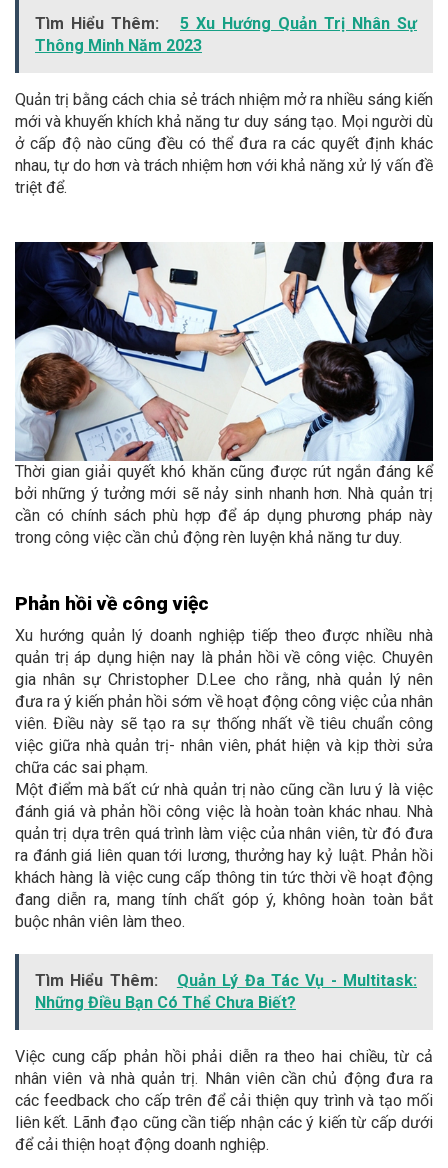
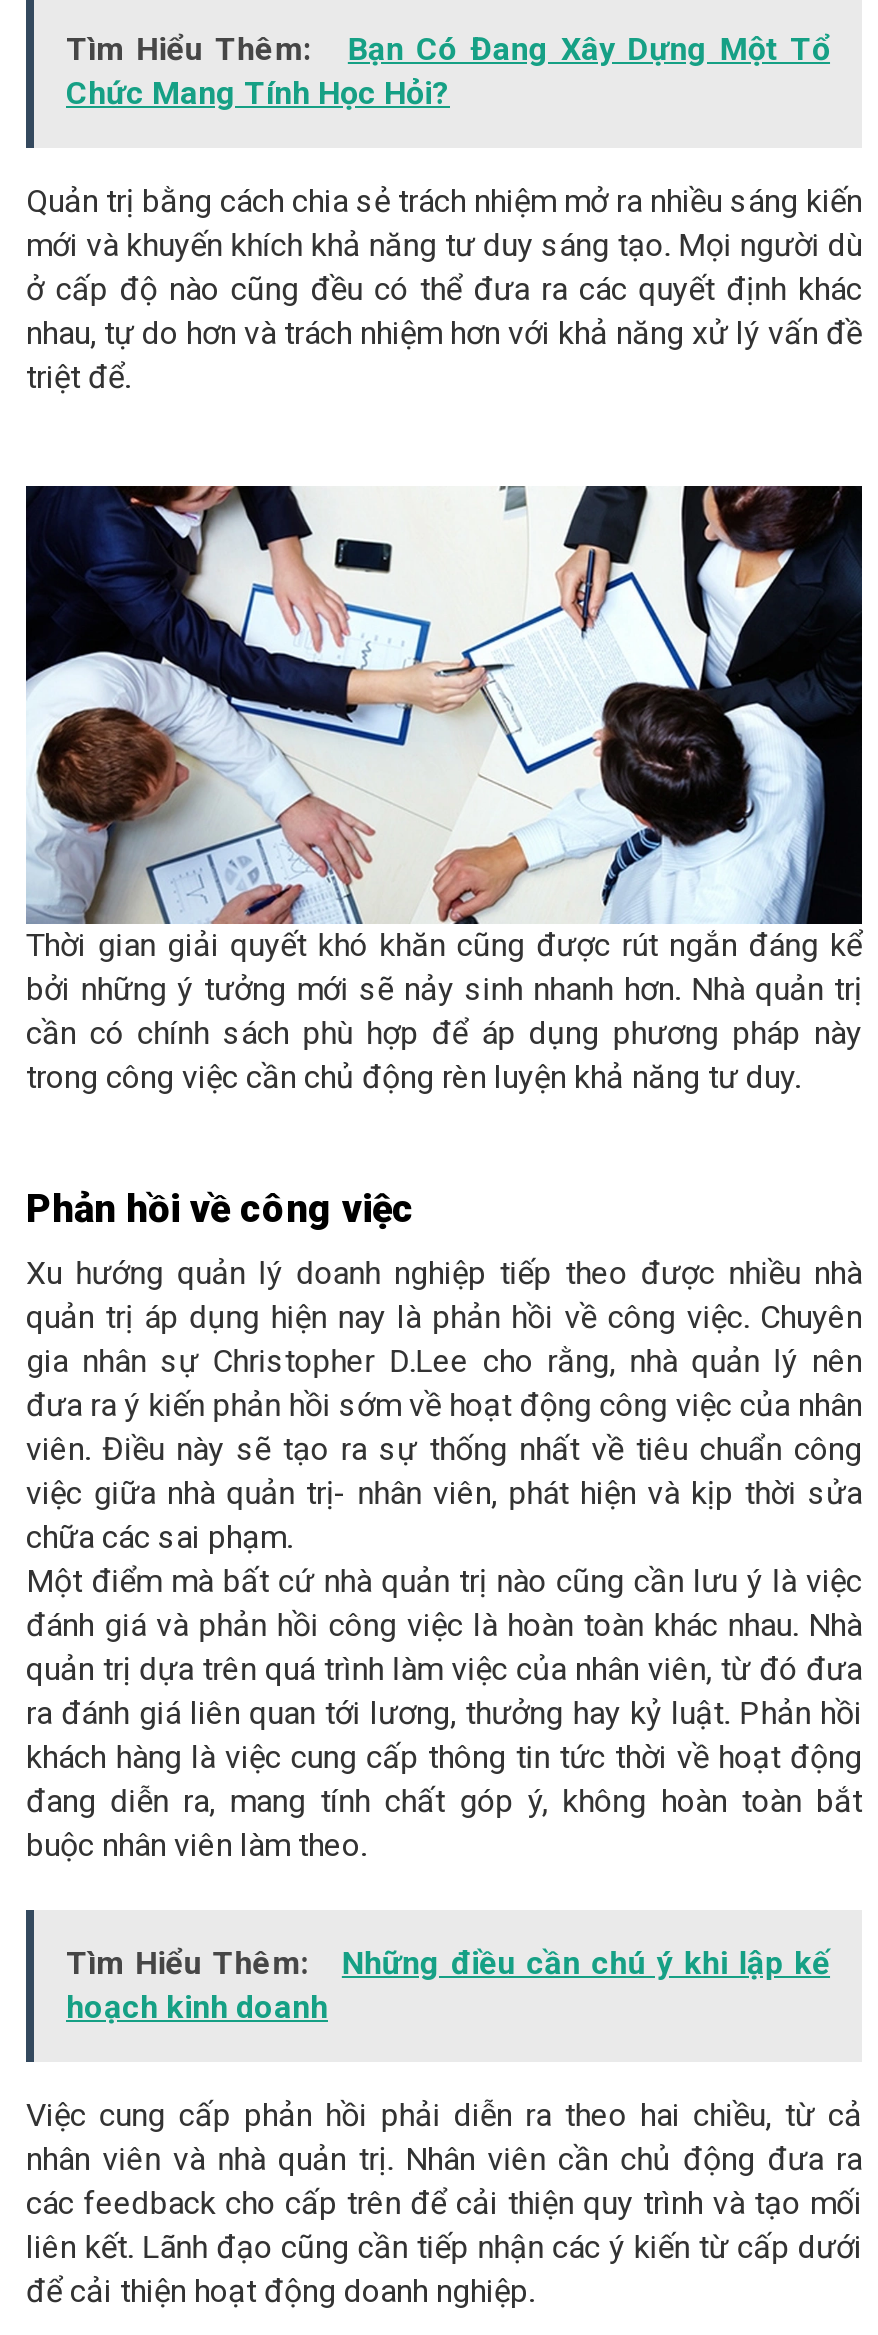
[35,14,417,55] 5 Xu Hướng Quản Trị Nhân Sự | Thông Minh Năm 2023 -> [66,29,830,111] Bạn Có Đang Xây Dựng Một Tổ | Chức Mang Tính Học Hỏi?
[35,971,417,1012] Tìm Hiểu Thêm: | Quản Lý Đa Tác Vụ - Multitask: | Những Điều Bạn Có Thể Chưa Biết? -> [66,1944,830,2026] Tìm Hiểu Thêm: Những điều cần chú ý khi lập kế | hoạch kinh doanh

